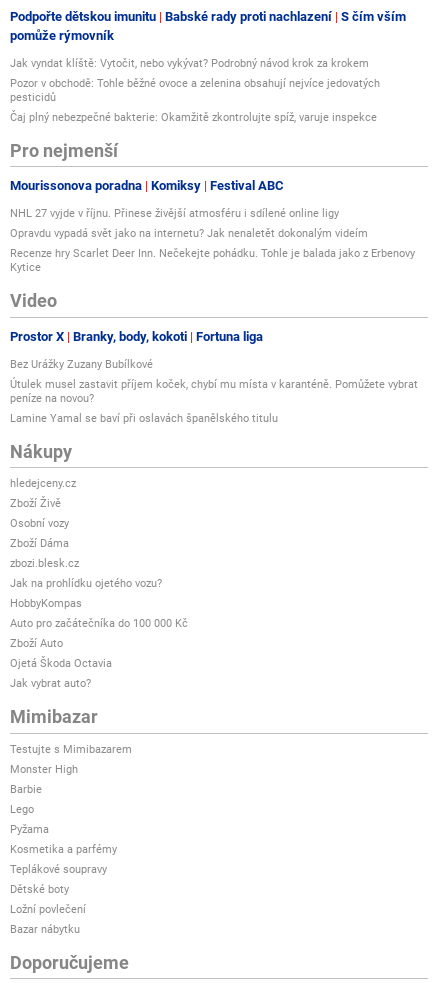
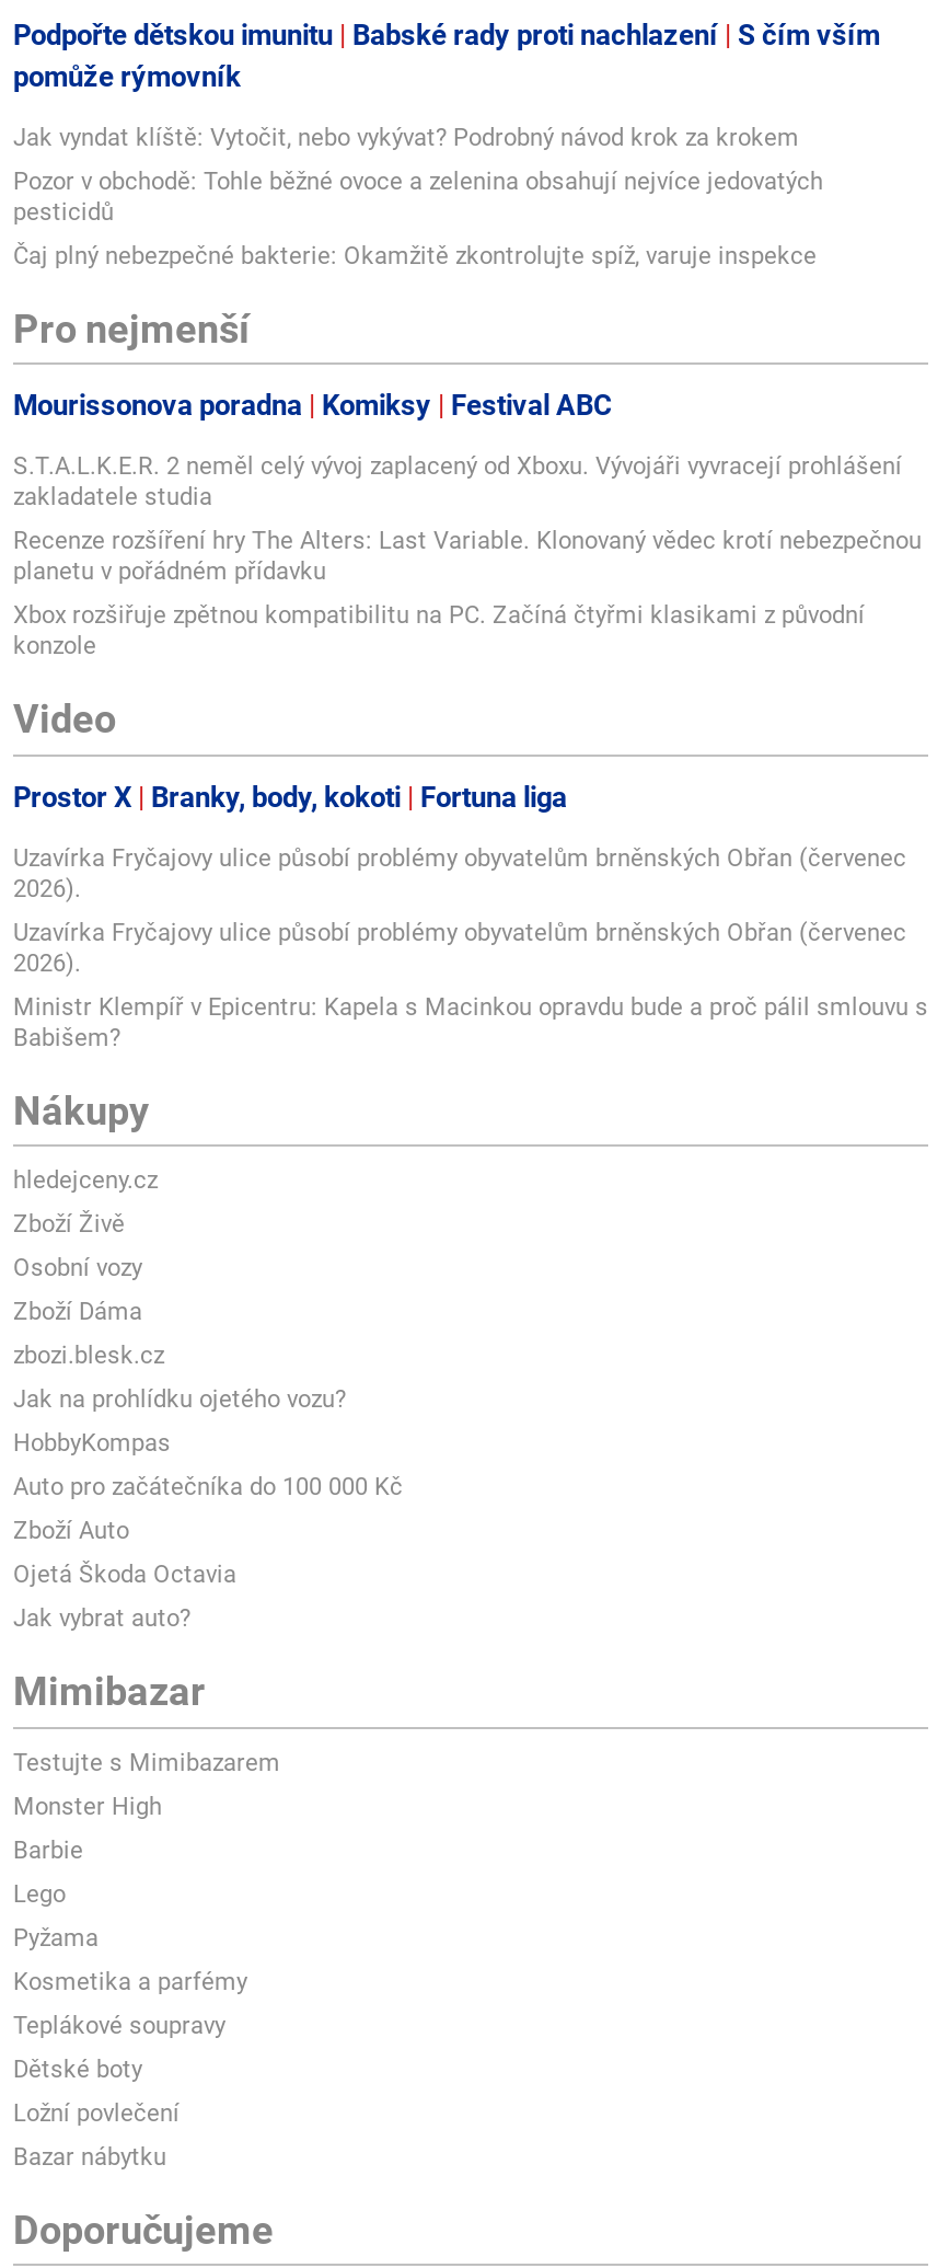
[10,207,339,220] NHL 27 vyjde v říjnu. Přinese živější atmosféru i sdílené online ligy -> [13,453,902,512] S.T.A.L.K.E.R. 2 neměl celý vývoj zaplacený od Xboxu. Vývojáři vyvracejí prohlášení | zakladatele studia
[10,227,368,240] Opravdu vypadá svět jako na internetu? Jak nenaletět dokonalým videím -> [13,527,922,586] Recenze rozšíření hry The Alters: Last Variable. Klonovaný vědec krotí nebezpečnou | planetu v pořádném přídavku
[10,247,415,274] Recenze hry Scarlet Deer Inn. Nečekejte pohádku. Tohle je balada jako z Erbenovy | Kytice -> [13,602,865,661] Xbox rozšiřuje zpětnou kompatibilitu na PC. Začíná čtyřmi klasikami z původní | konzole
[10,358,153,371] Bez Urážky Zuzany Bubílkové -> [13,844,906,903] Uzavírka Fryčajovy ulice působí problémy obyvatelům brněnských Obřan (červenec | 2026).
[10,378,418,405] Útulek musel zastavit příjem koček, chybí mu místa v karanténě. Pomůžete vybrat | peníze na novou? -> [13,918,906,977] Uzavírka Fryčajovy ulice působí problémy obyvatelům brněnských Obřan (červenec | 2026).
[10,412,278,425] Lamine Yamal se baví při oslavách španělského titulu -> [13,993,928,1052] Ministr Klempíř v Epicentru: Kapela s Macinkou opravdu bude a proč pálil smlouvu s | Babišem?

